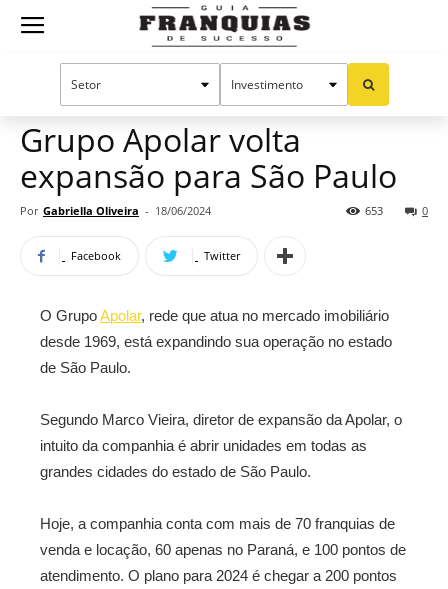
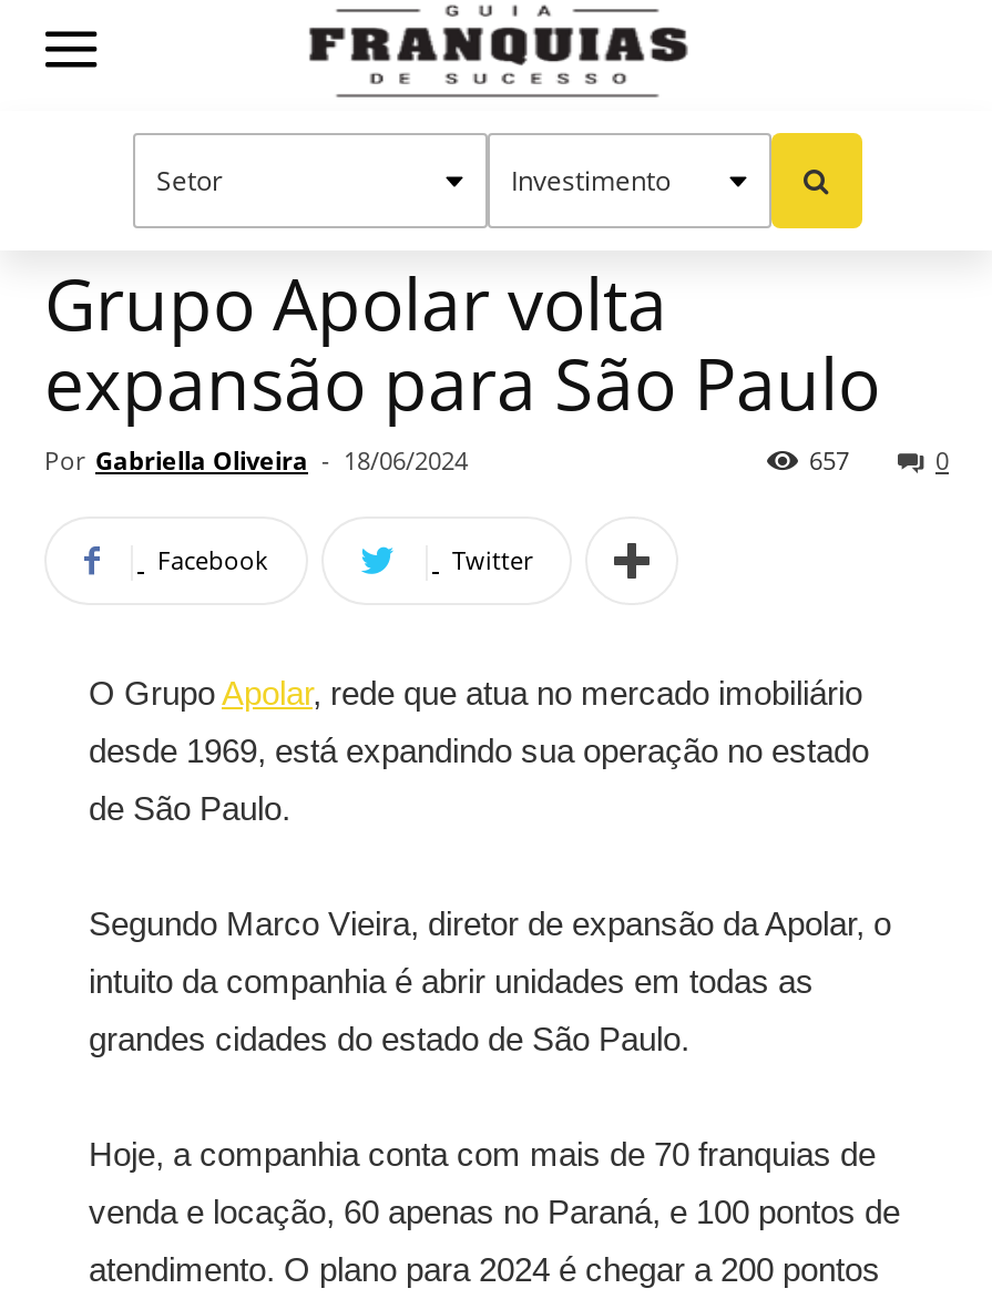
[365,203,383,218] 653 -> [809,443,849,477] 657

